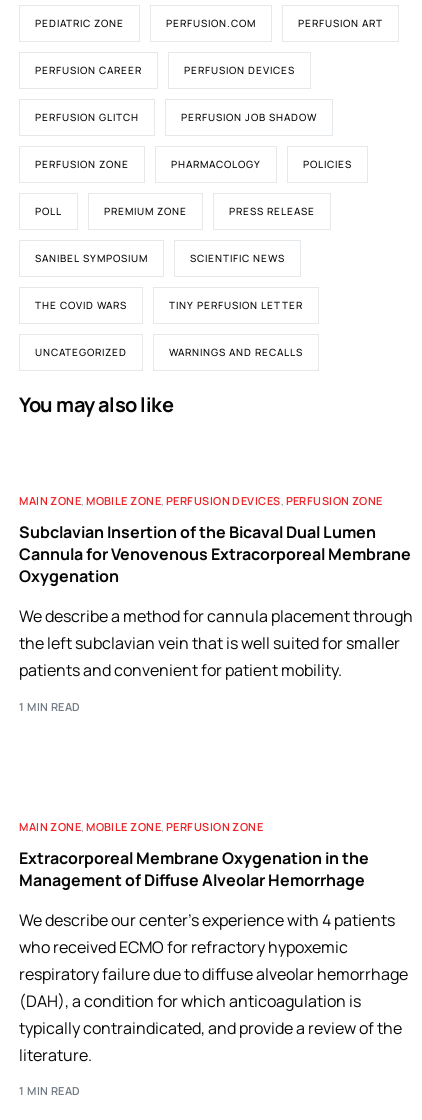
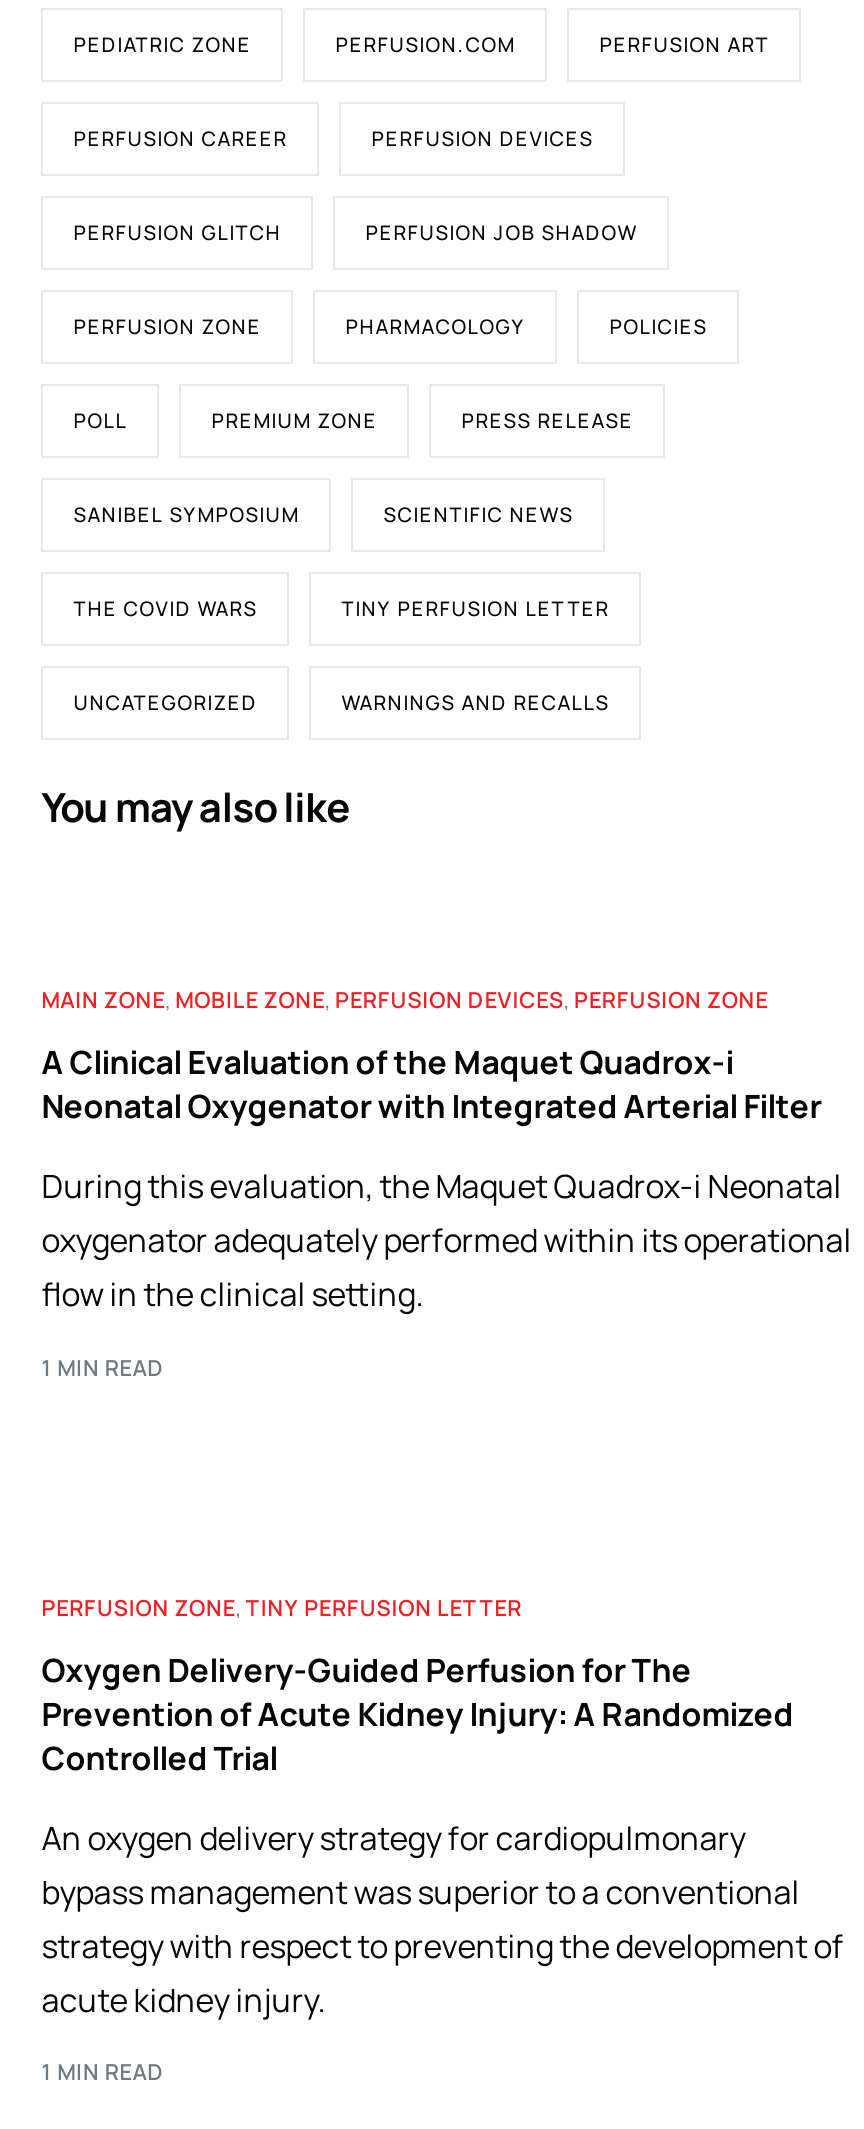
[19,521,411,587] Subclavian Insertion of the Bicaval Dual Lumen | Cannula for Venovenous Extracorporeal Membrane | Oxygenation -> [41,1040,821,1128] A Clinical Evaluation of the Maquet Quadrox-i | Neonatal Oxygenator with Integrated Arterial Filter
[19,605,413,681] We describe a method for cannula placement through | the left subclavian vein that is well suited for smaller | patients and convenient for patient mobility. -> [41,1164,851,1316] During this evaluation, the Maquet Quadrox-i Neonatal | oxygenator adequately performed within its operational | flow in the clinical setting.
[19,818,263,833] MAIN ZONE, MOBILE ZONE, PERFUSION ZONE -> [41,1591,522,1621] PERFUSION ZONE, TINY PERFUSION LETTER
[19,846,369,890] Extracorporeal Membrane Oxygenation in the | Management of Diffuse Alveolar Hemorrhage -> [41,1647,793,1779] Oxygen Delivery-Guided Perfusion for The | Prevention of Acute Kidney Injury: A Randomized | Controlled Trial
[19,908,408,1065] We describe our center's experience with 4 patients | who received ECMO for refractory hypoxemic | respiratory failure due to diffuse alveolar hemorrhage | (DAH), a condition for which anticoagulation is | typically contraindicated, and provide a review of the | literature. -> [41,1815,843,2021] An oxygen delivery strategy for cardiopulmonary | bypass management was superior to a conventional | strategy with respect to preventing the development of | acute kidney injury.

